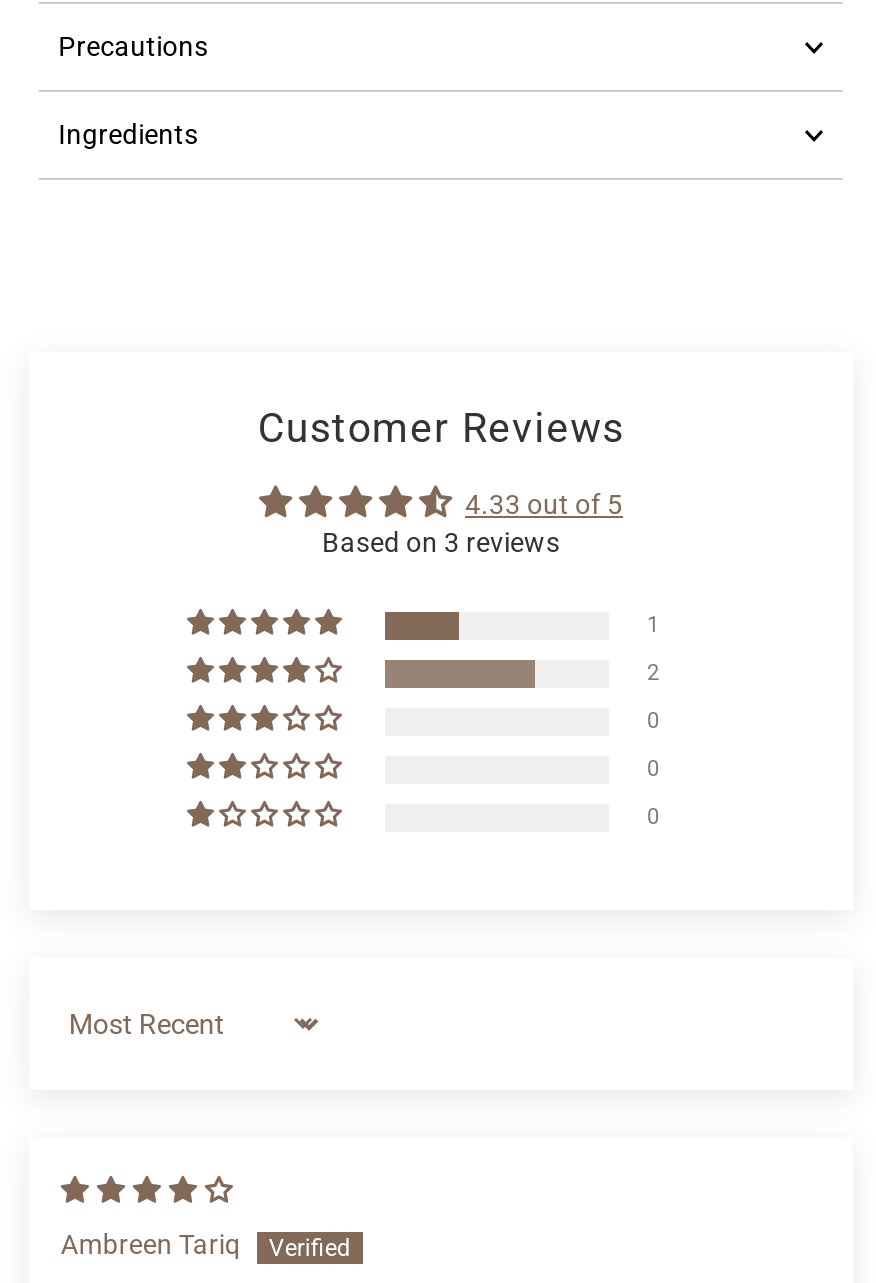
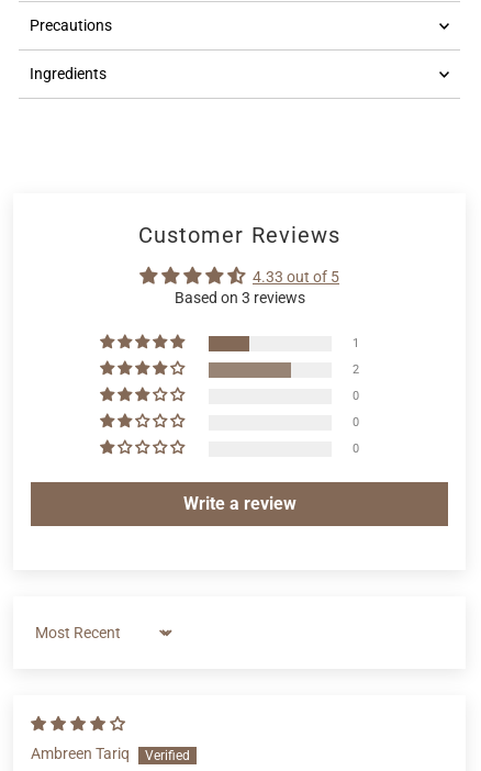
none -> [183,493,296,514] Write a review

